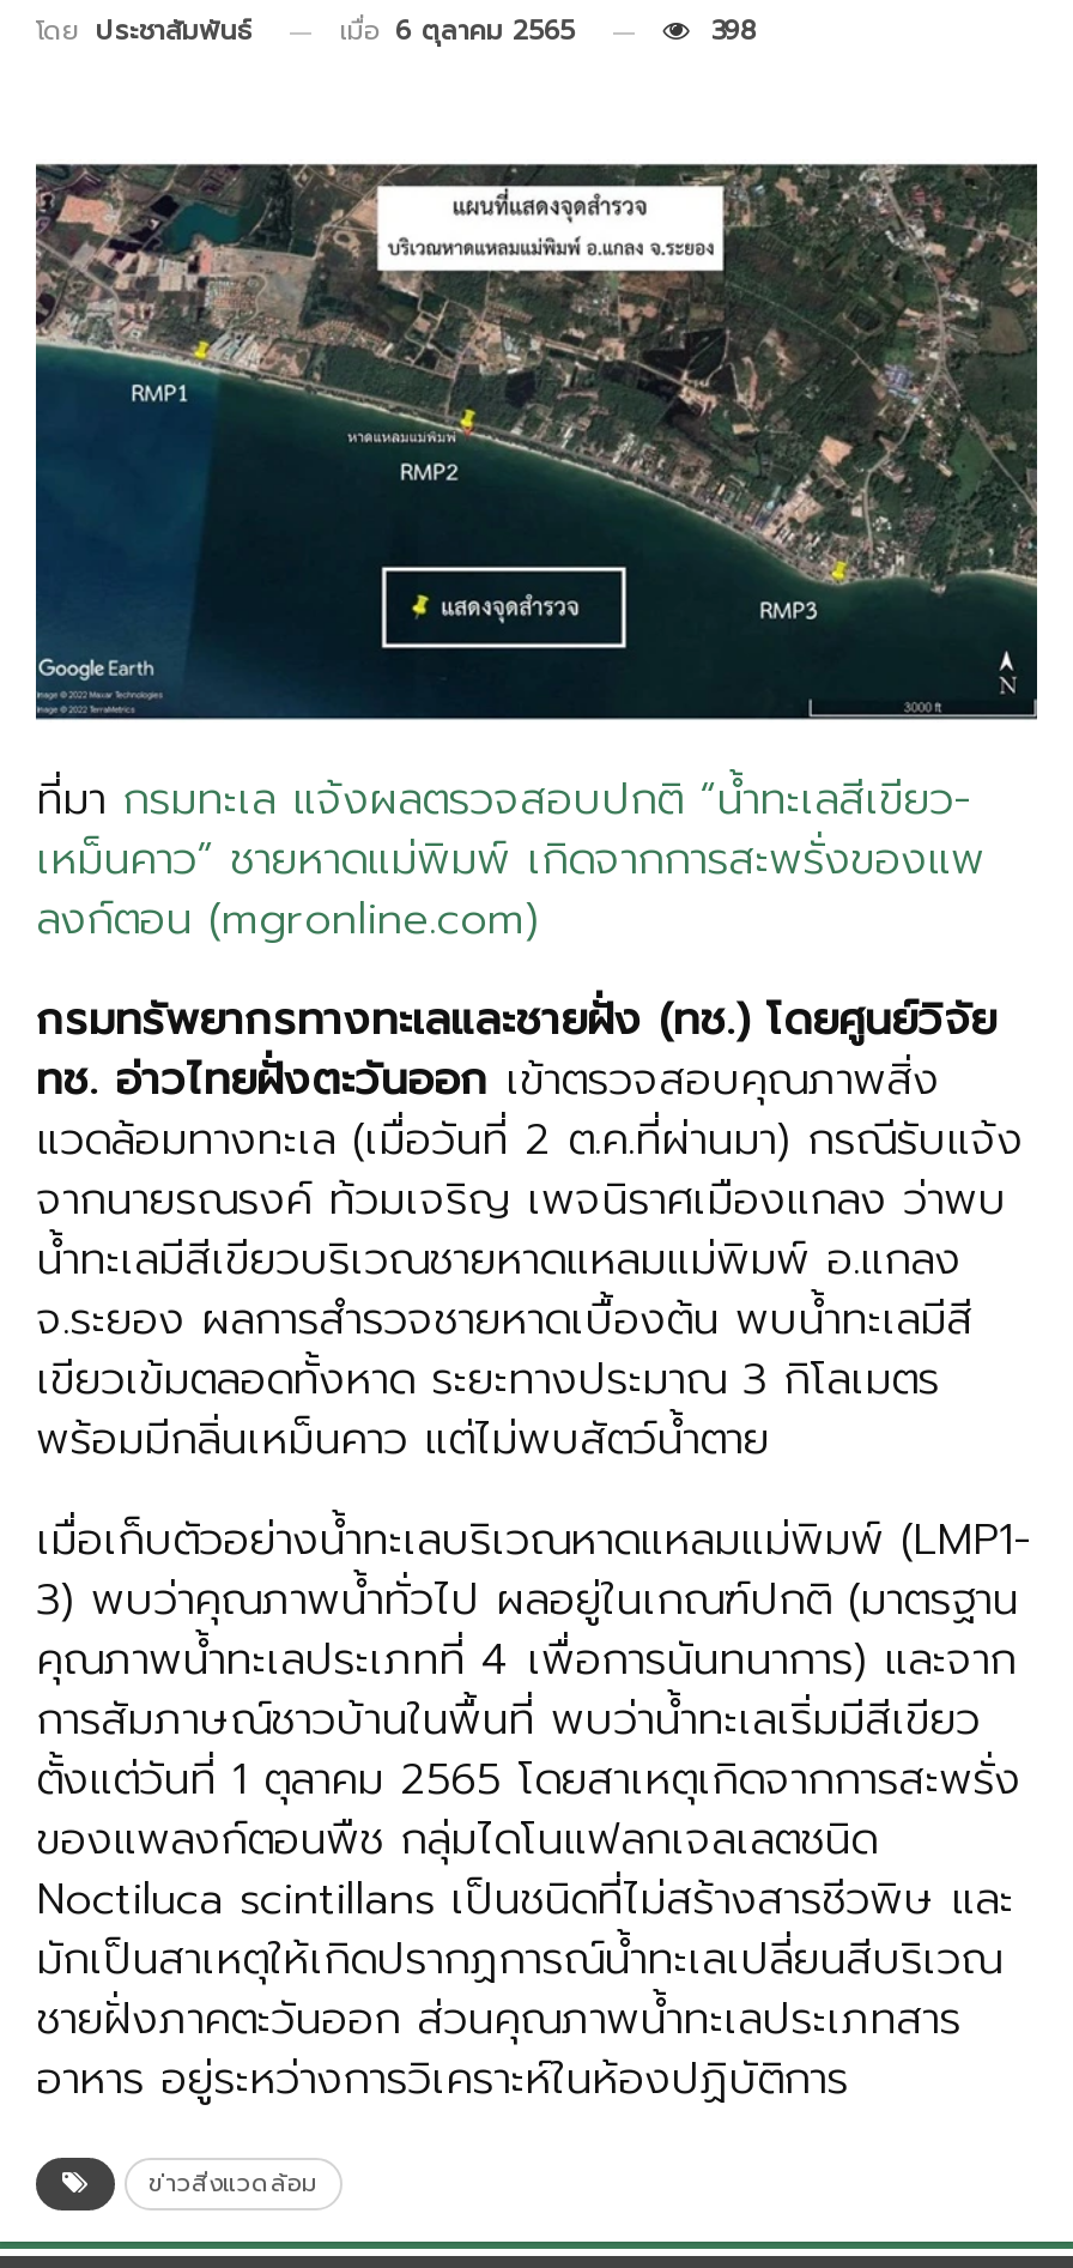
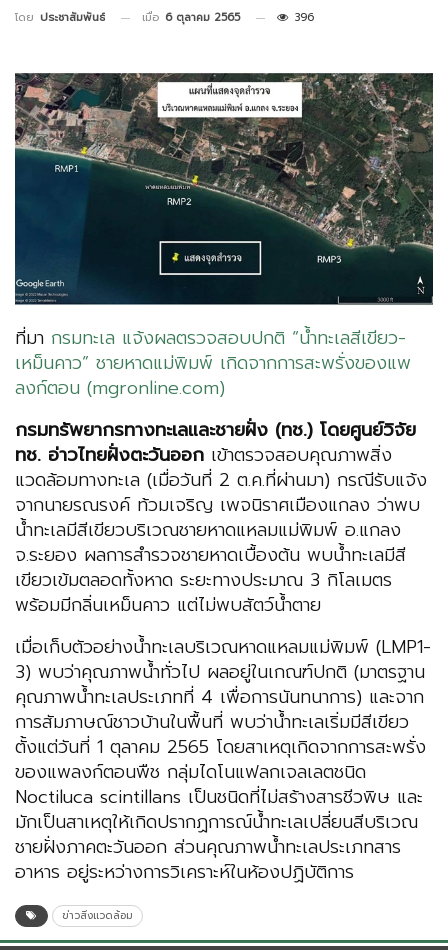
[711,11,757,52] 398 -> [291,9,314,26] 396

